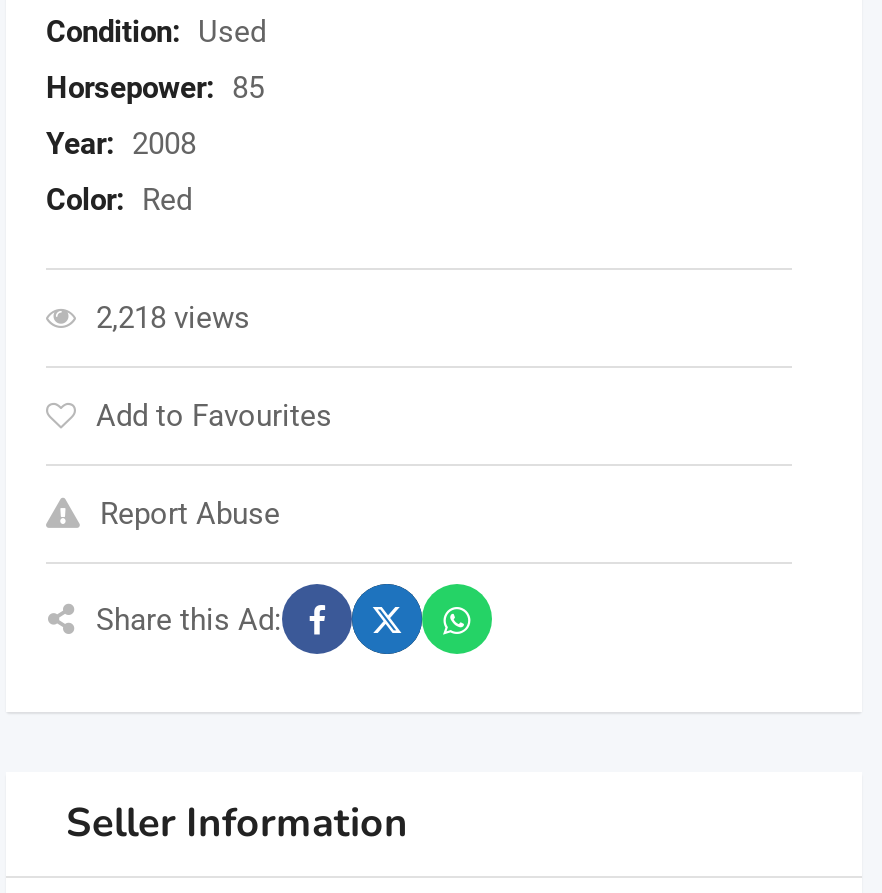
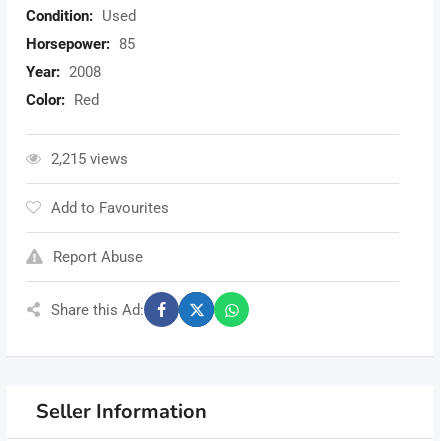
[96,300,250,336] 2,218 views -> [51,150,128,168] 2,215 views

